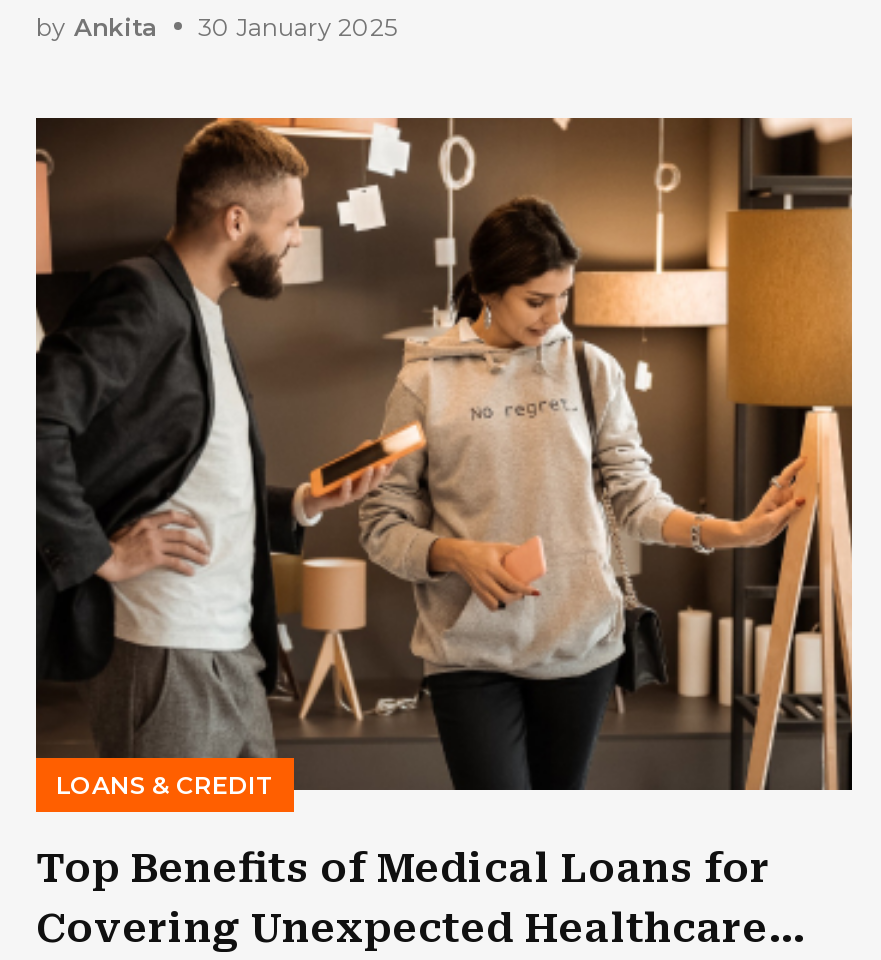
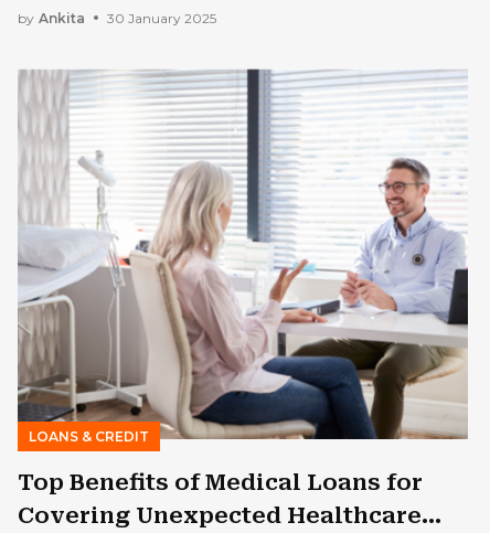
[34,116,854,792] [image] -> [18,68,469,440] [image]

